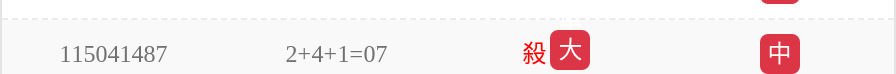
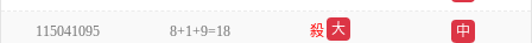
[60,40,168,68] 115041487 -> [35,23,100,40] 115041095
[286,40,388,68] 2+4+1=07 -> [170,23,230,40] 8+1+9=18

